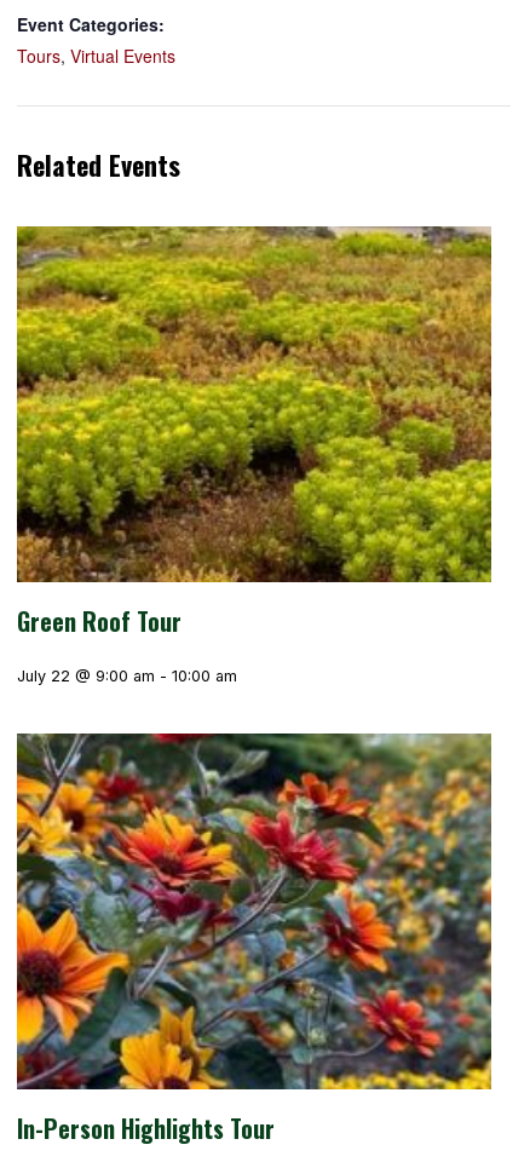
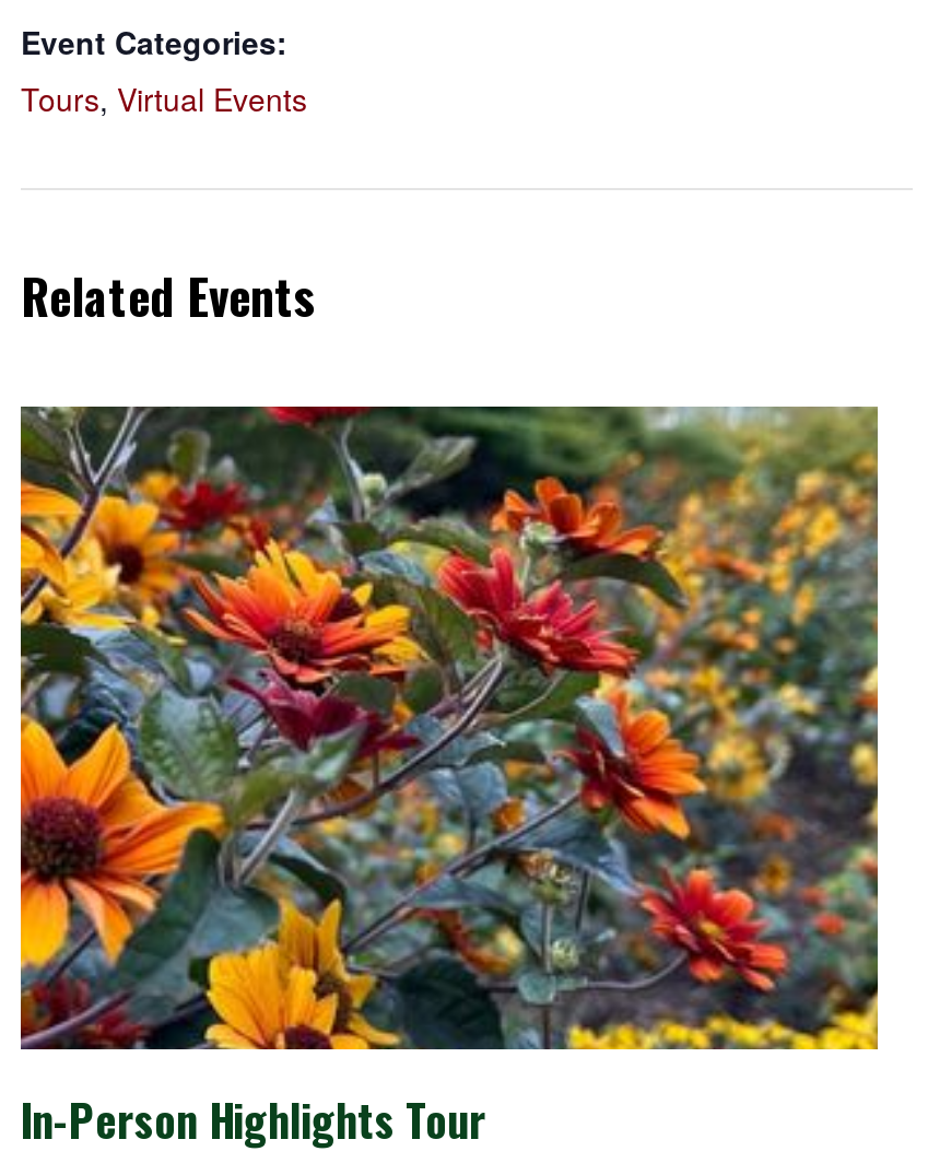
[16,225,492,685] [image] | Green Roof Tour | July 22 @ 9:00 am - 10:00 am -> none

